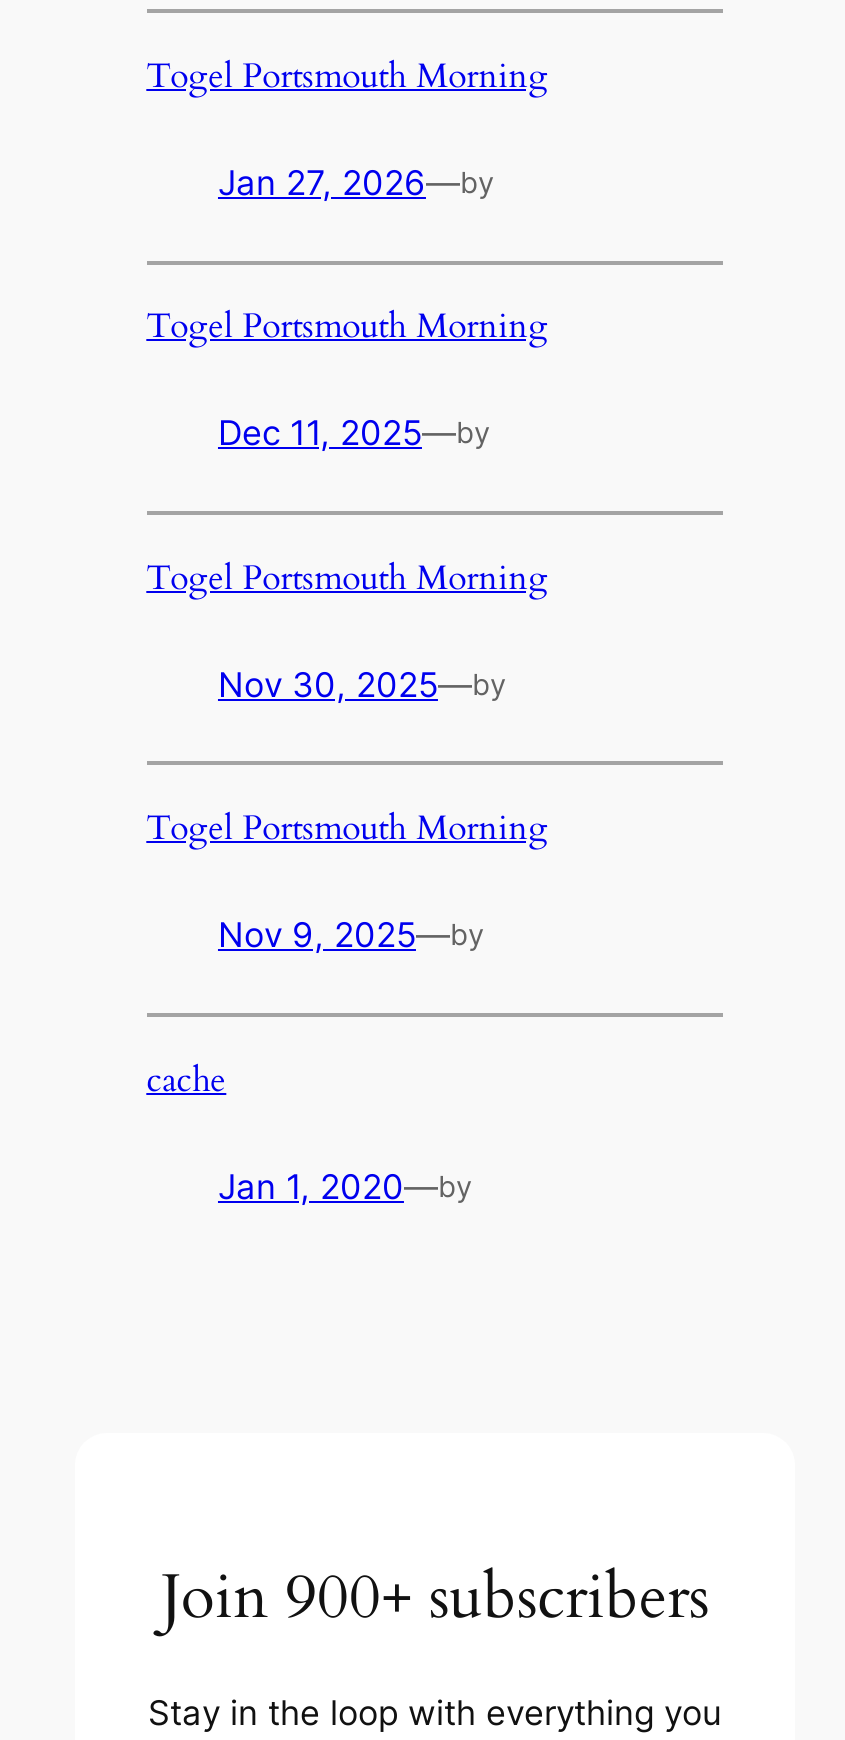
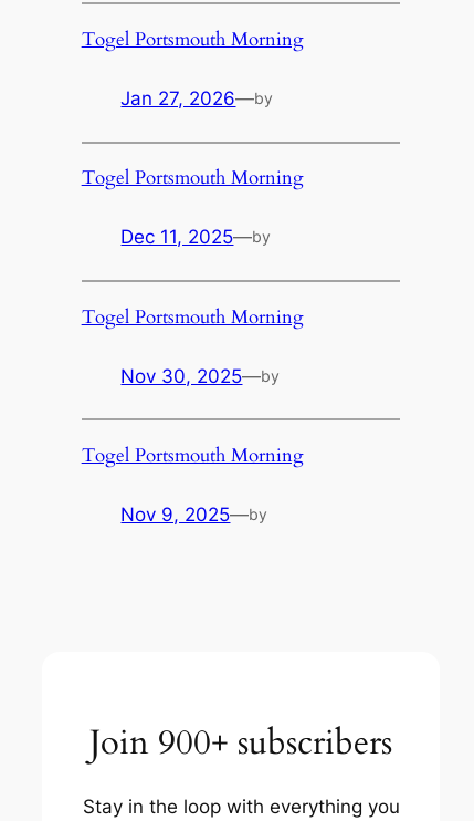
[146,1057,472,1206] cache | Jan 1, 2020—by -> none

